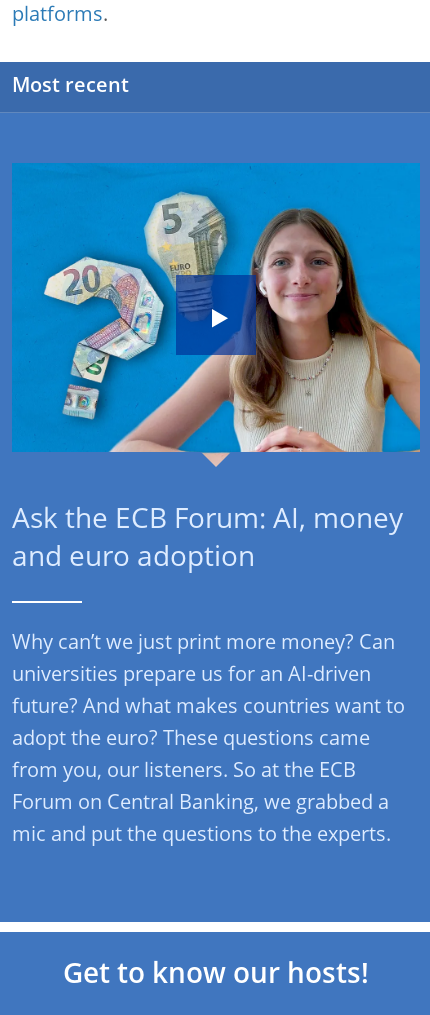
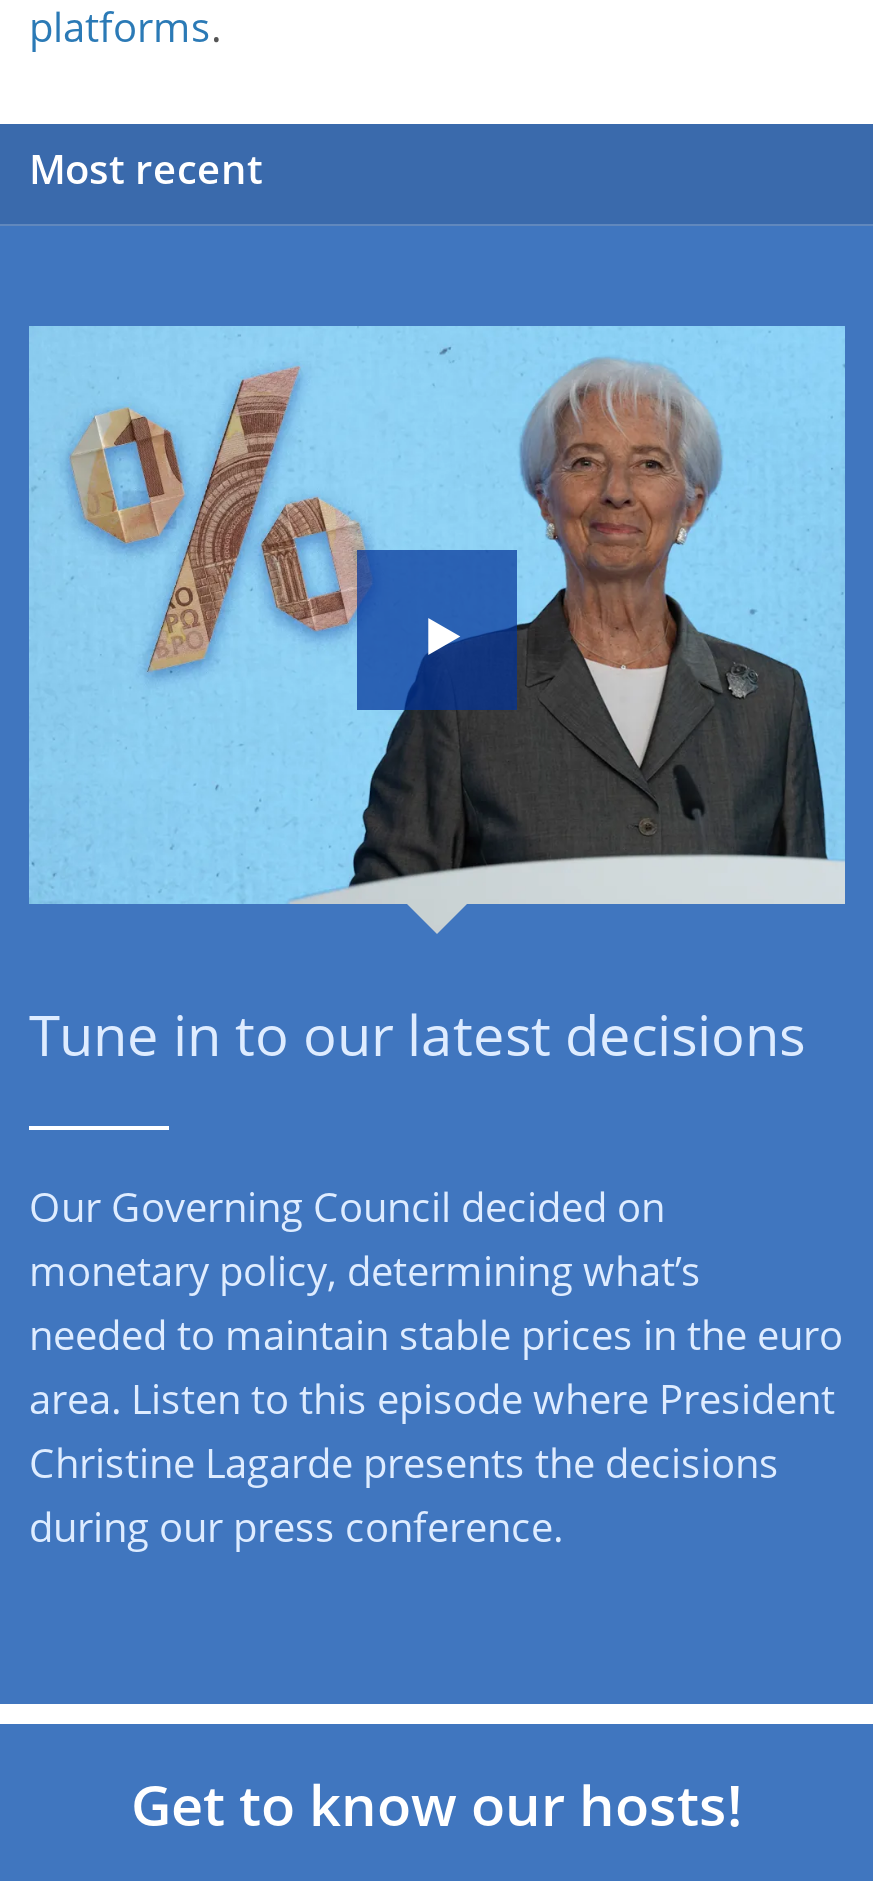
[12,163,421,462] [image] -> [29,324,847,904] [image]
[12,507,405,846] Ask the ECB Forum: AI, money | and euro adoption | Why can’t we just print more money? Can | universities prepare us for an AI-driven | future? And what makes countries want to | adopt the euro? These questions came | from you, our listeners. So at the ECB | Forum on Central Banking, we grabbed a | mic and put the questions to the experts. -> [29,1014,843,1552] Tune in to our latest decisions | Our Governing Council decided on | monetary policy, determining what’s | needed to maintain stable prices in the euro | area. Listen to this episode where President | Christine Lagarde presents the decisions | during our press conference.

